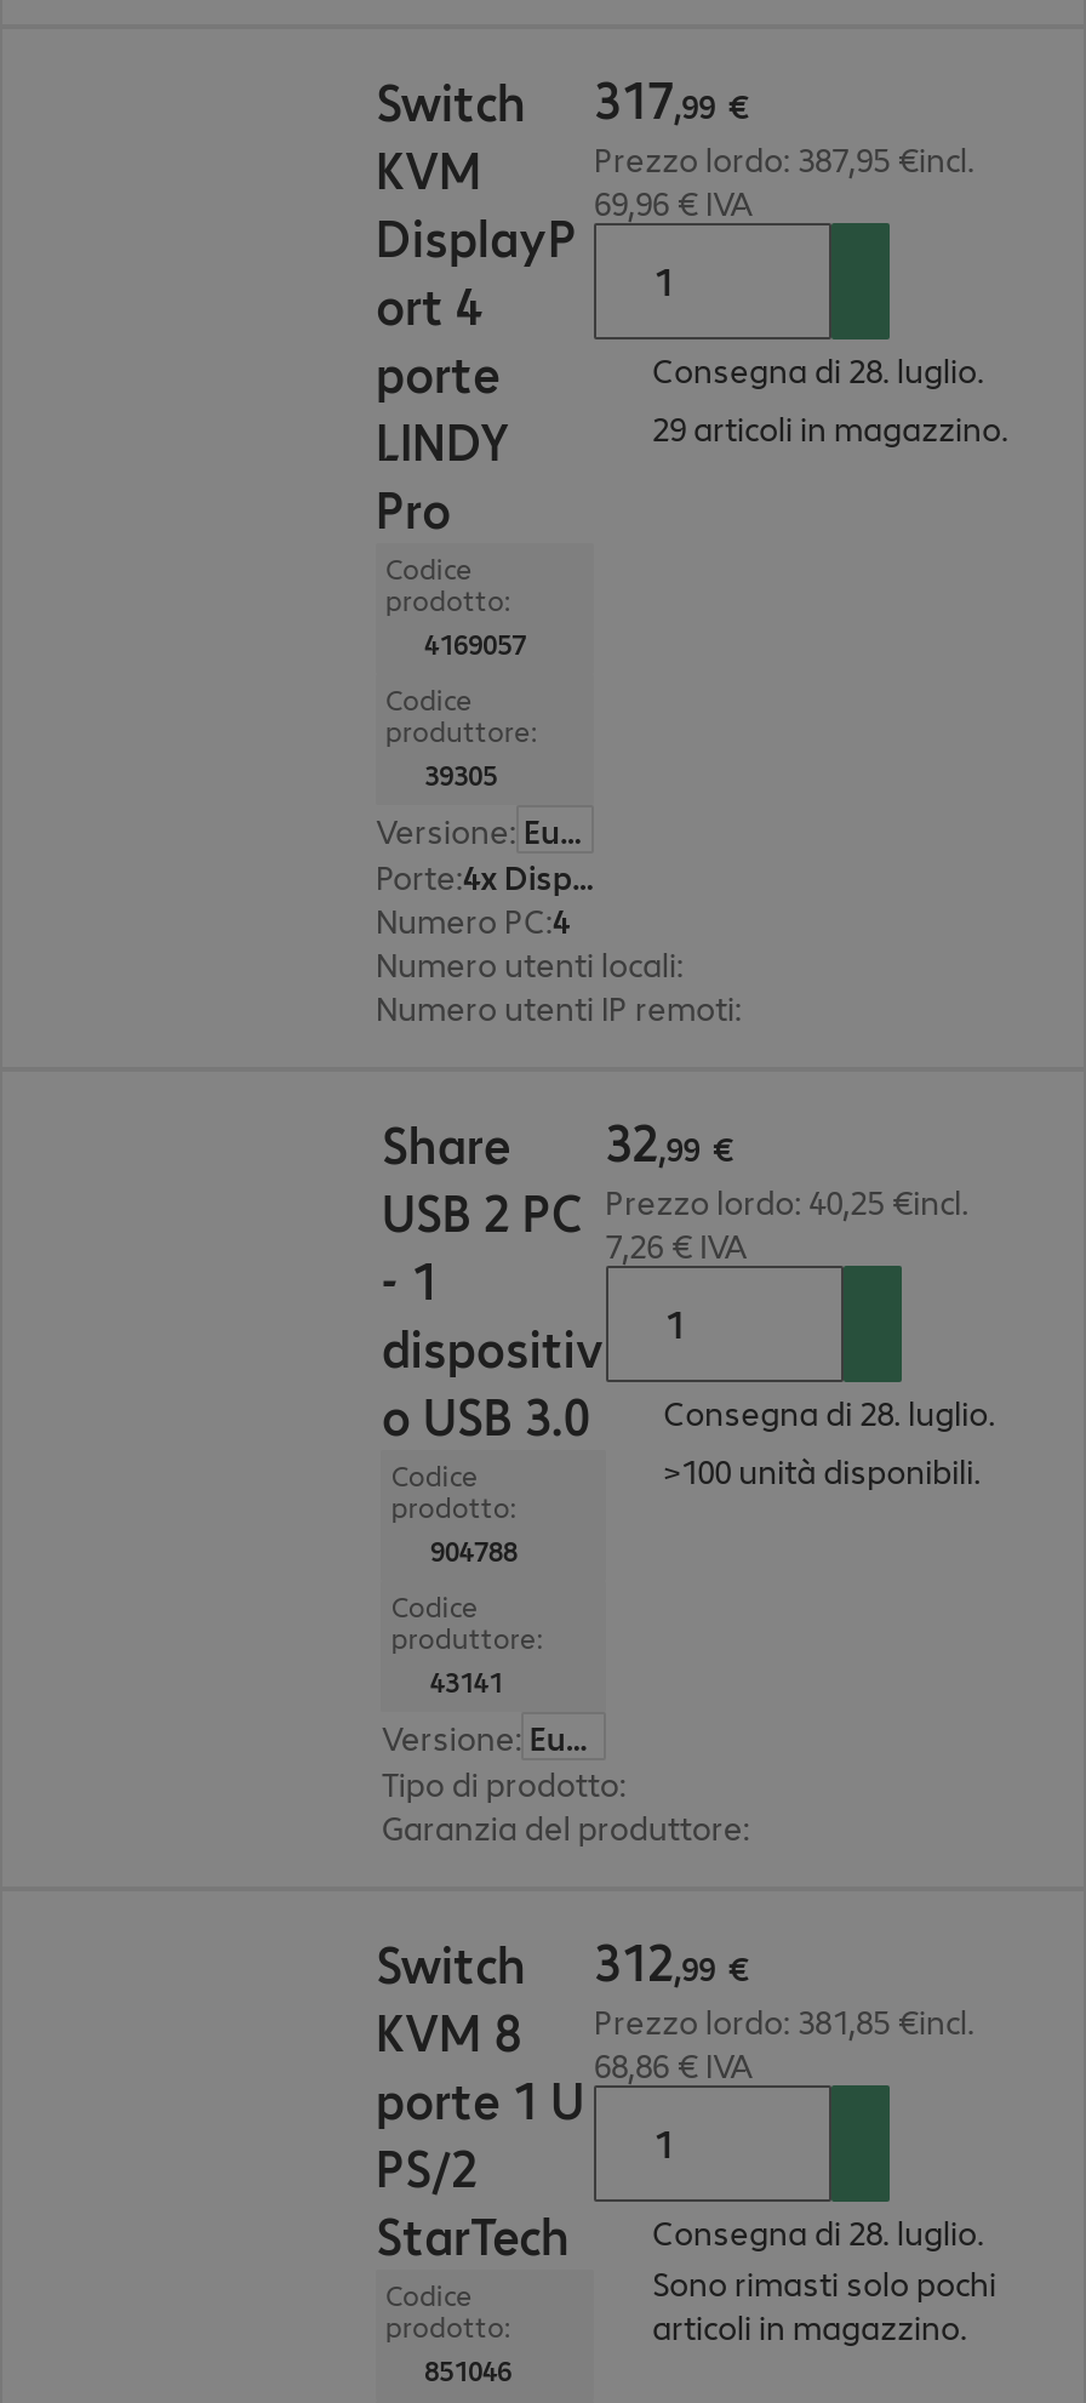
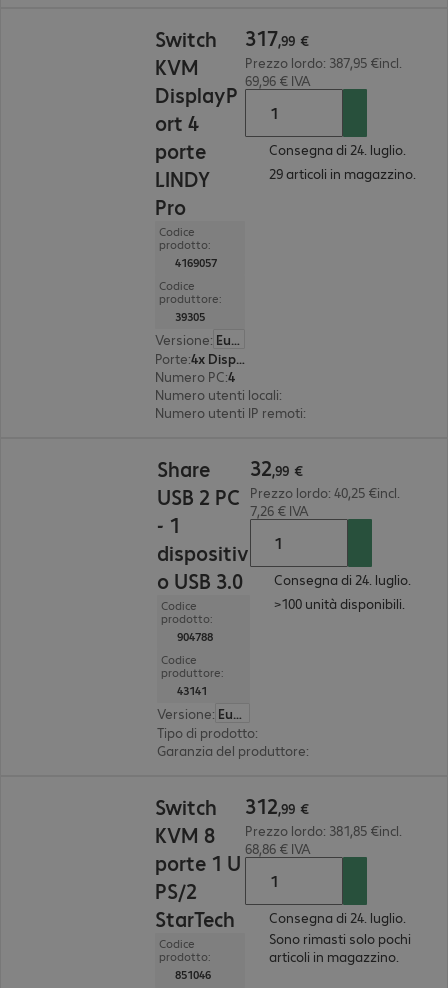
[652,347,984,390] Consegna di 28. luglio. -> [269,140,406,158] Consegna di 24. luglio.
[663,1389,996,1433] Consegna di 28. luglio. -> [274,570,411,588] Consegna di 24. luglio.
[652,2209,984,2253] Consegna di 28. luglio. -> [269,908,406,926] Consegna di 24. luglio.

